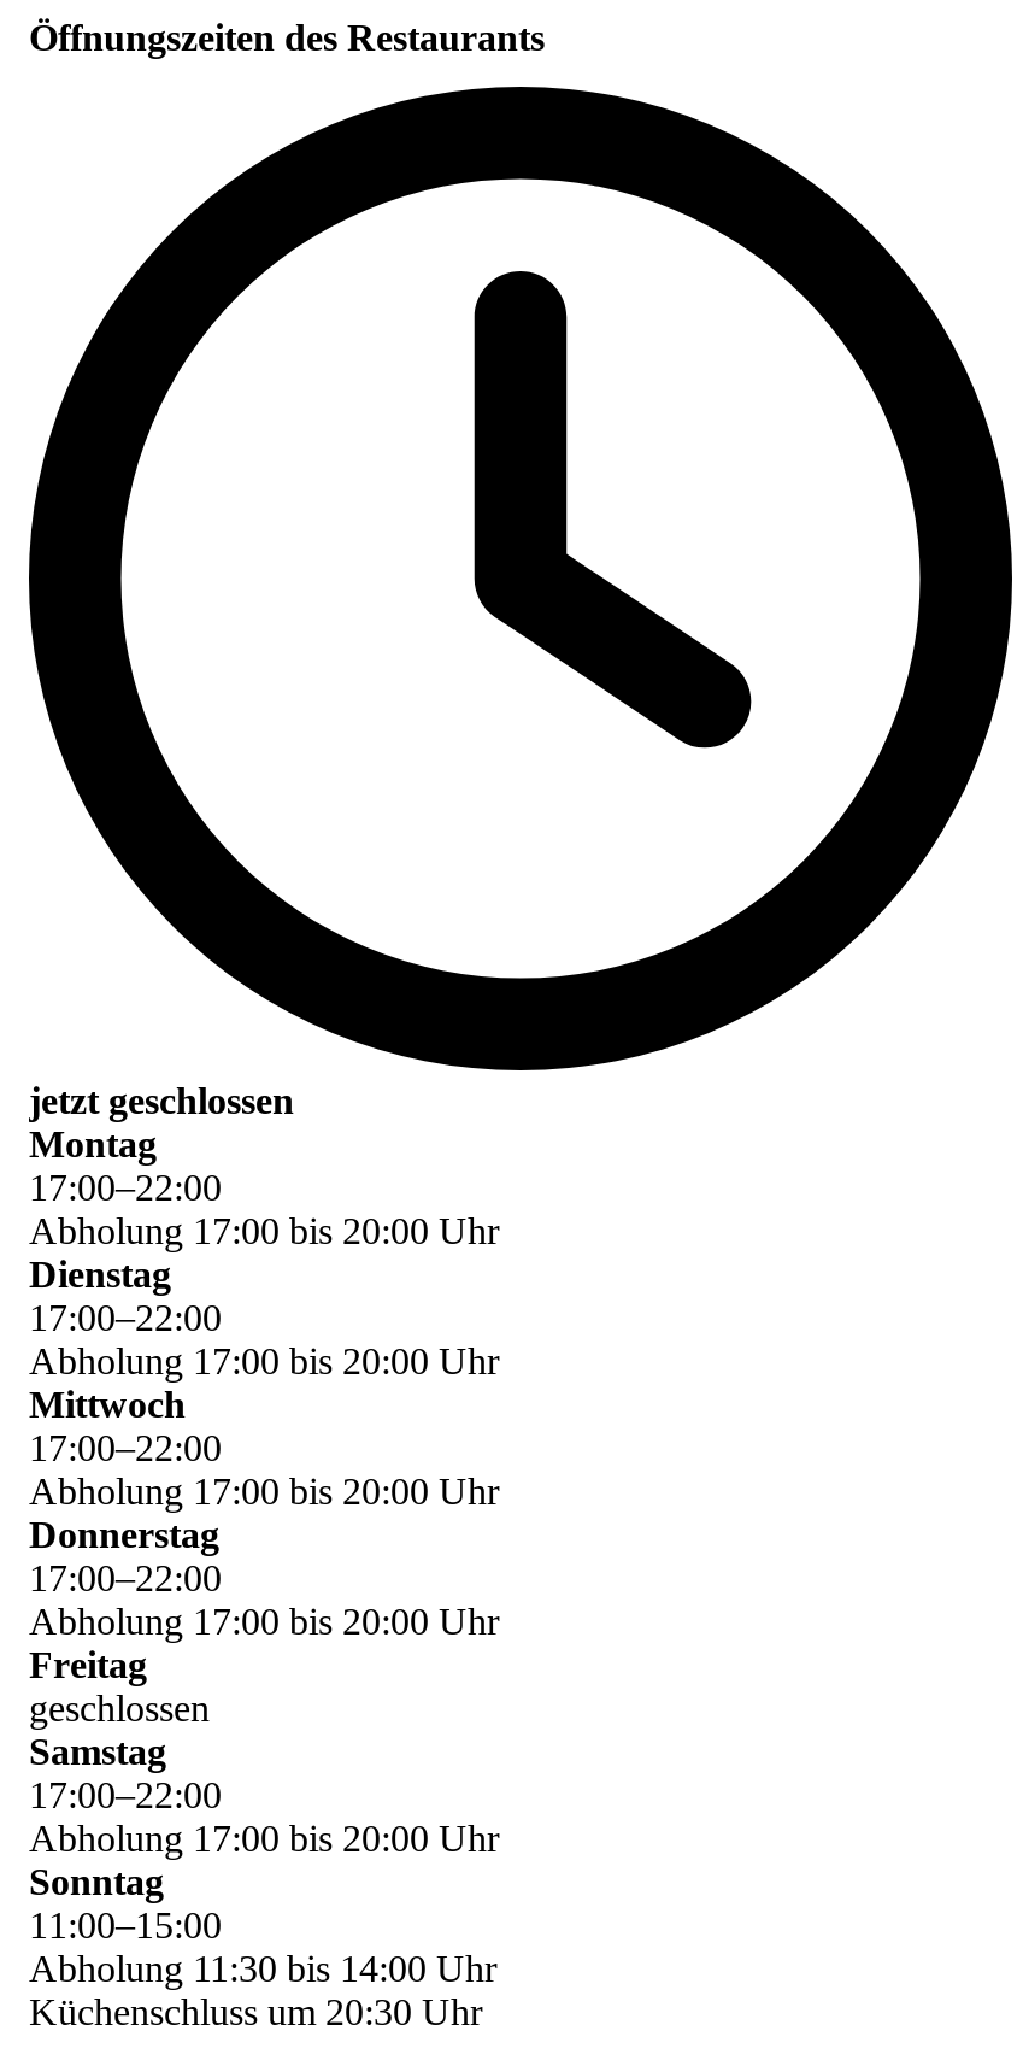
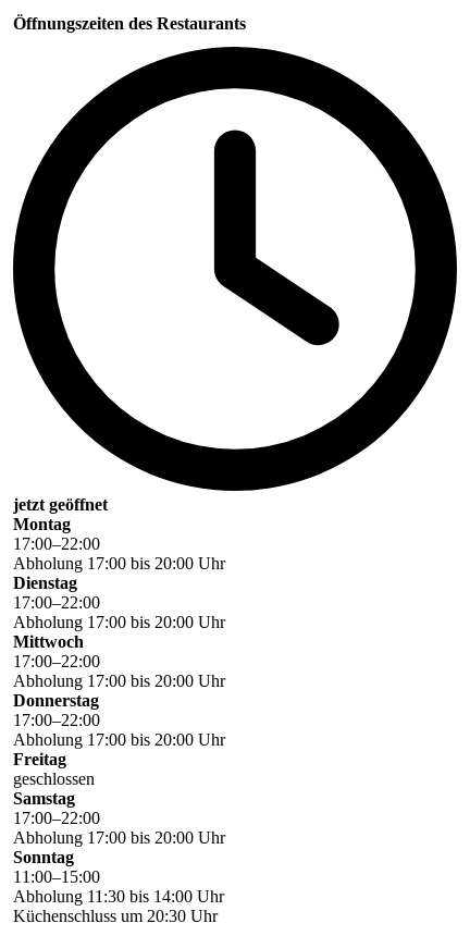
[29,1079,294,1120] jetzt geschlossen -> [13,495,108,513] jetzt geöffnet

